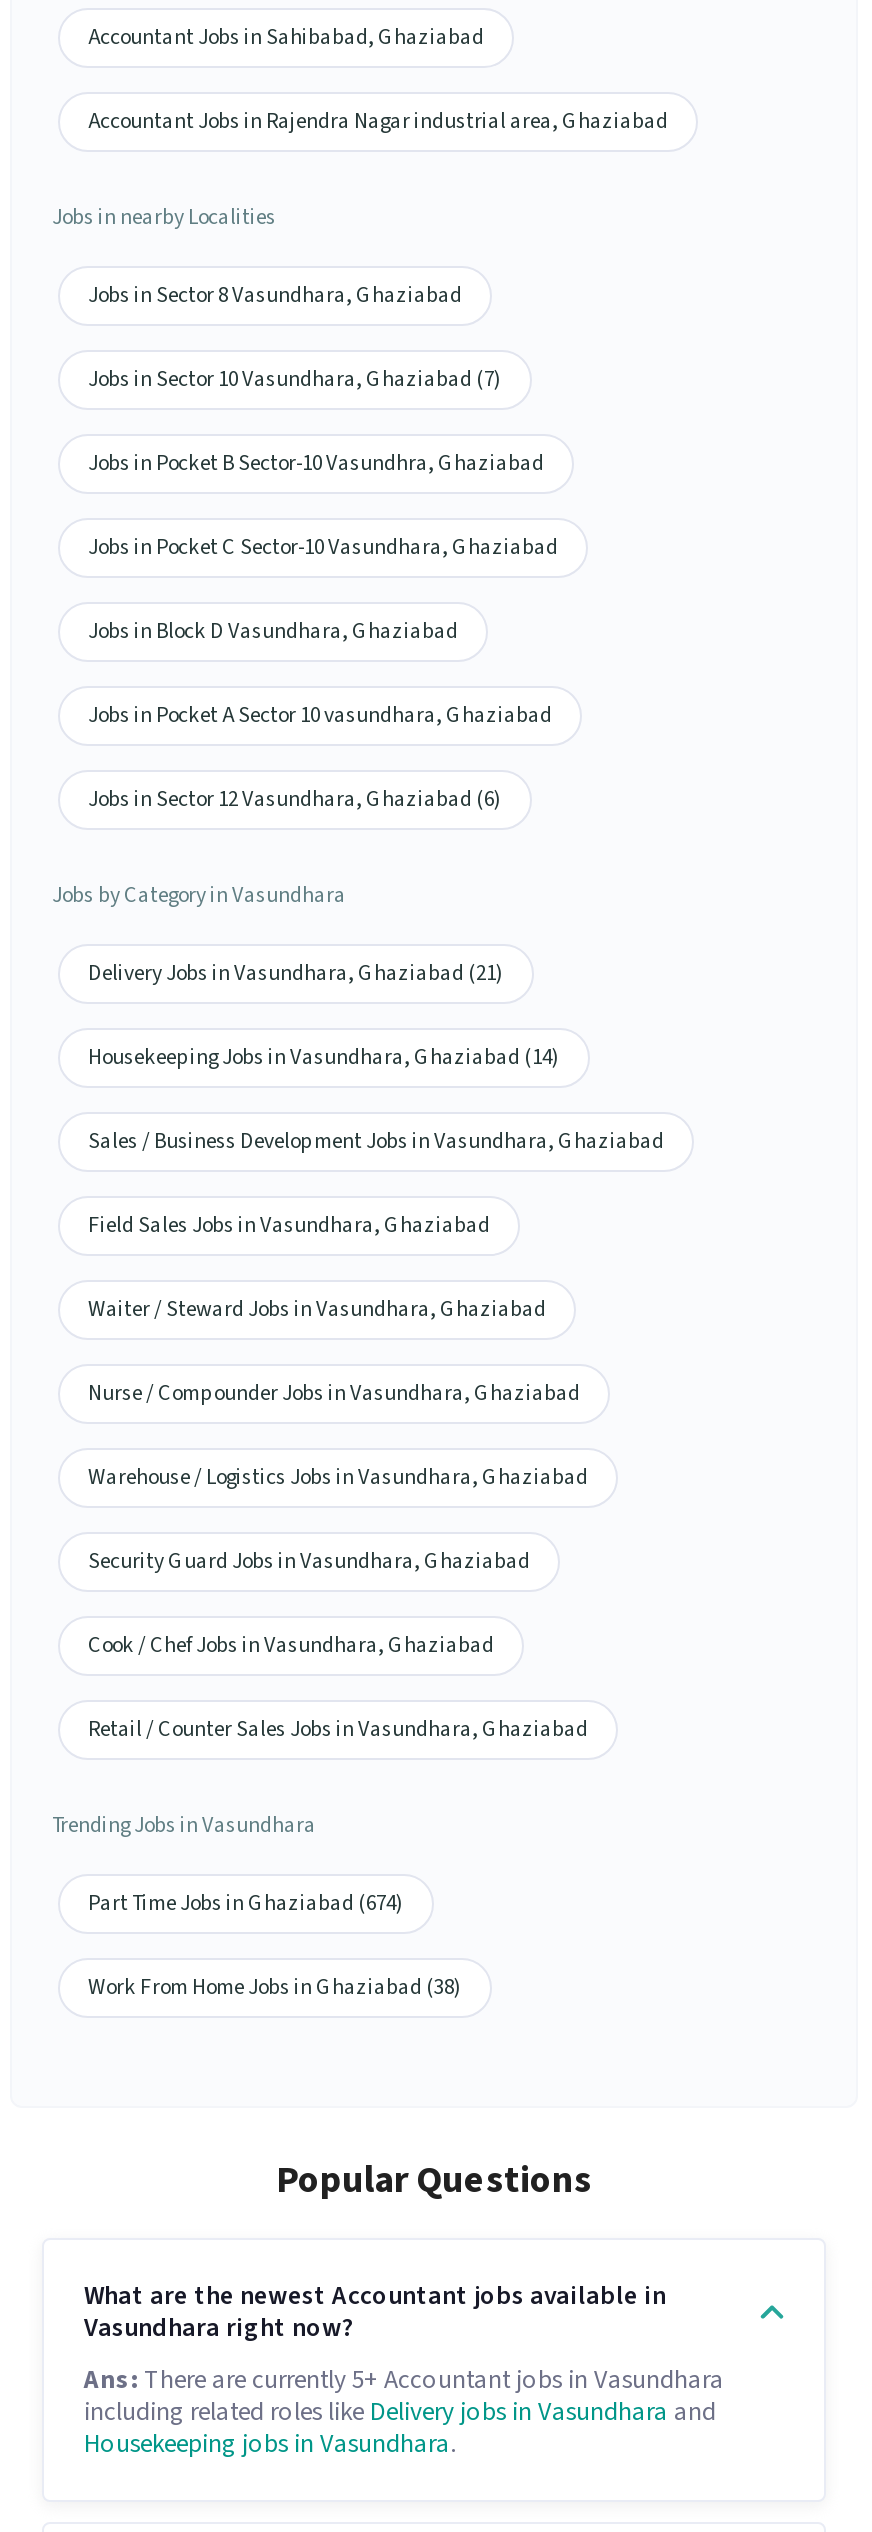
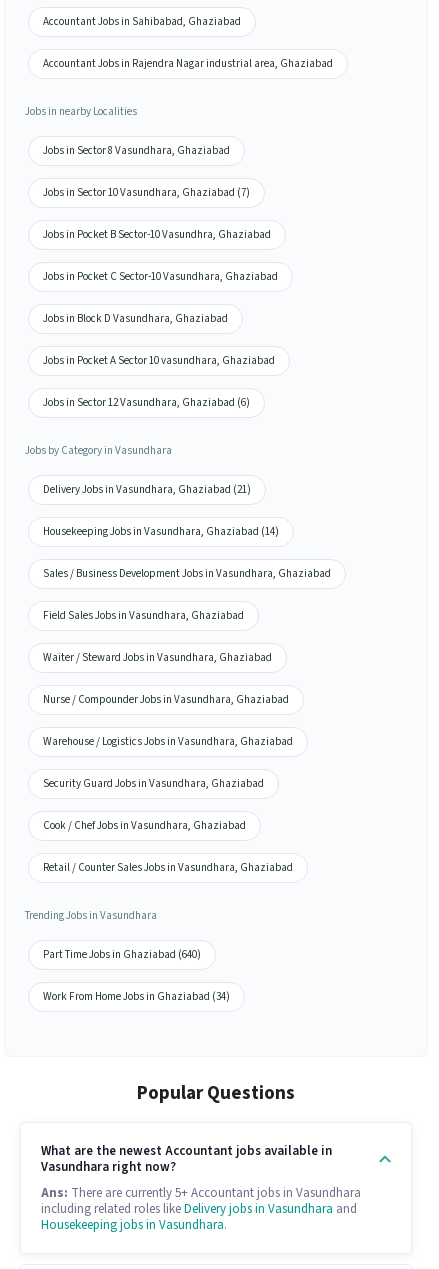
[88,1889,404,1919] Part Time Jobs in Ghaziabad (674) -> [43,947,201,962] Part Time Jobs in Ghaziabad (640)
[88,1973,462,2003] Work From Home Jobs in Ghaziabad (38) -> [43,989,230,1004] Work From Home Jobs in Ghaziabad (34)

